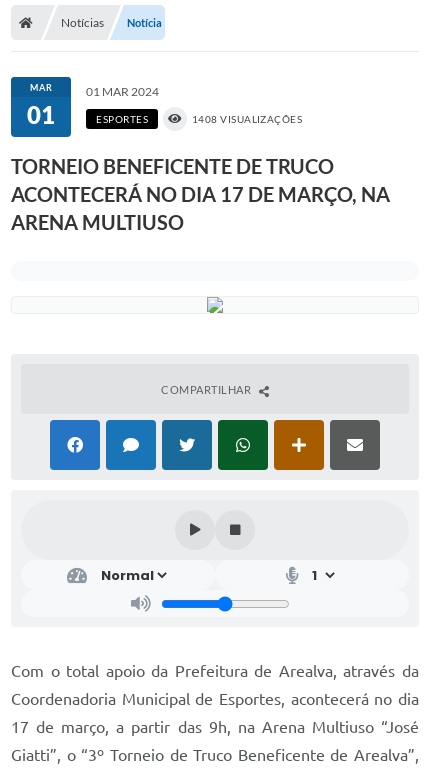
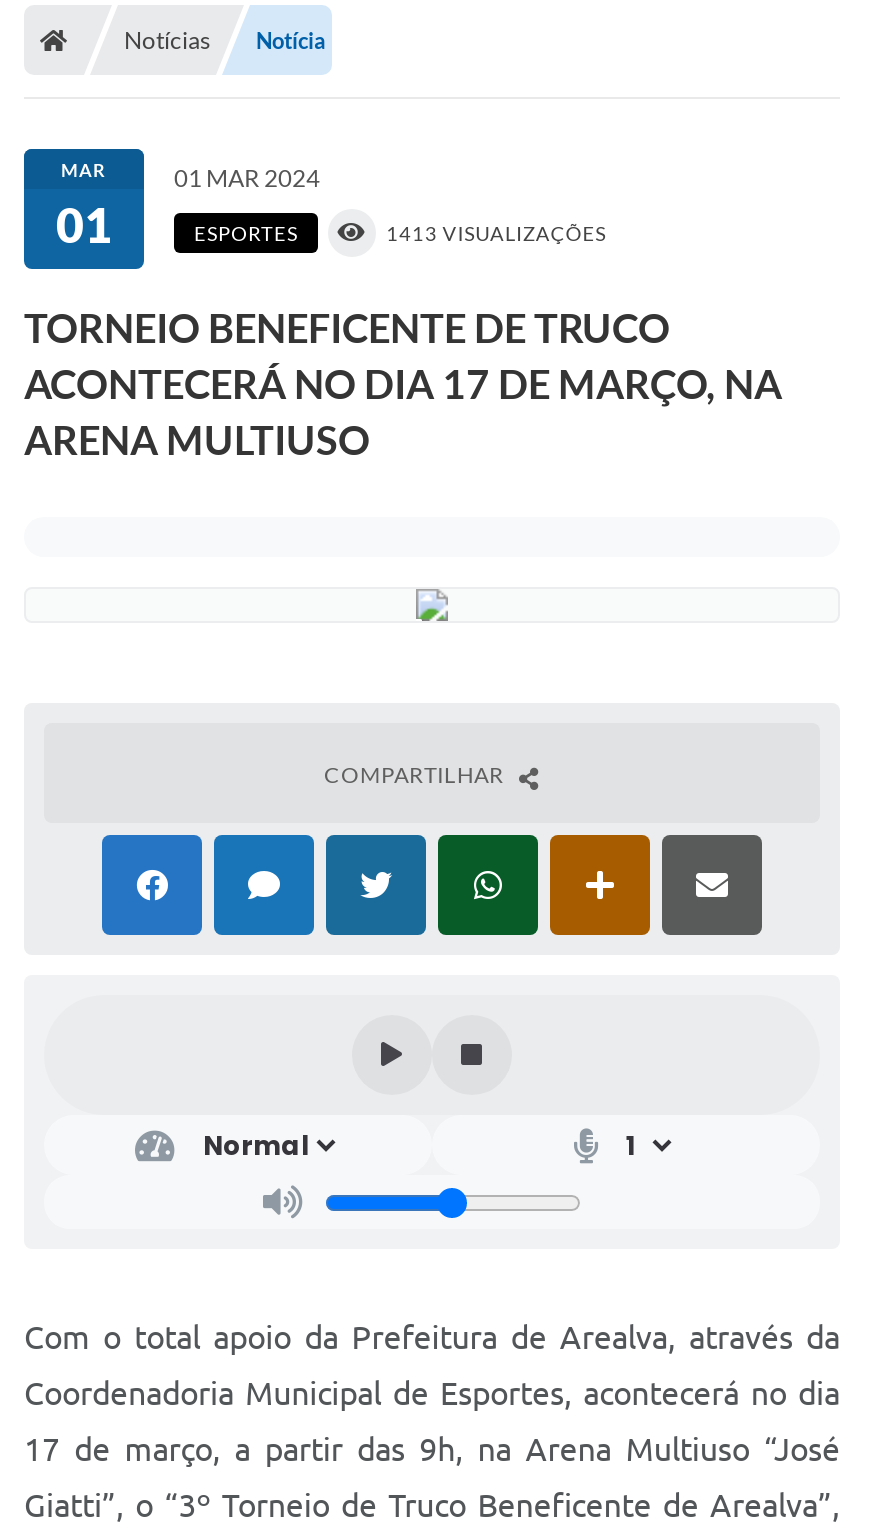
[192,113,302,125] 1408 VISUALIZAÇÕES -> [386,222,606,246] 1413 VISUALIZAÇÕES

